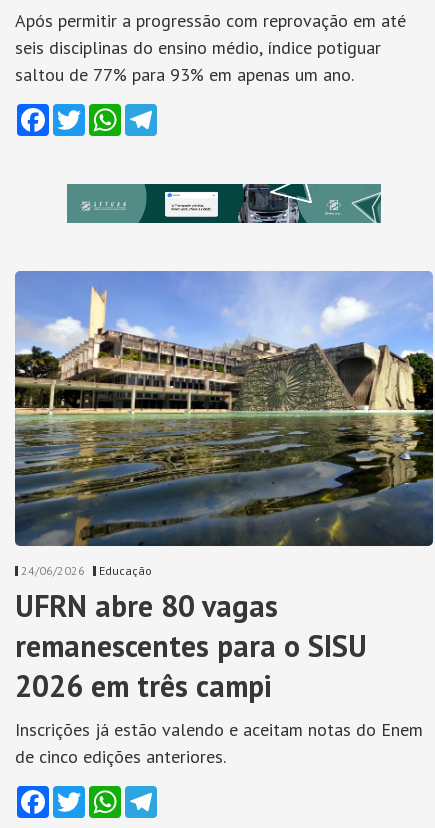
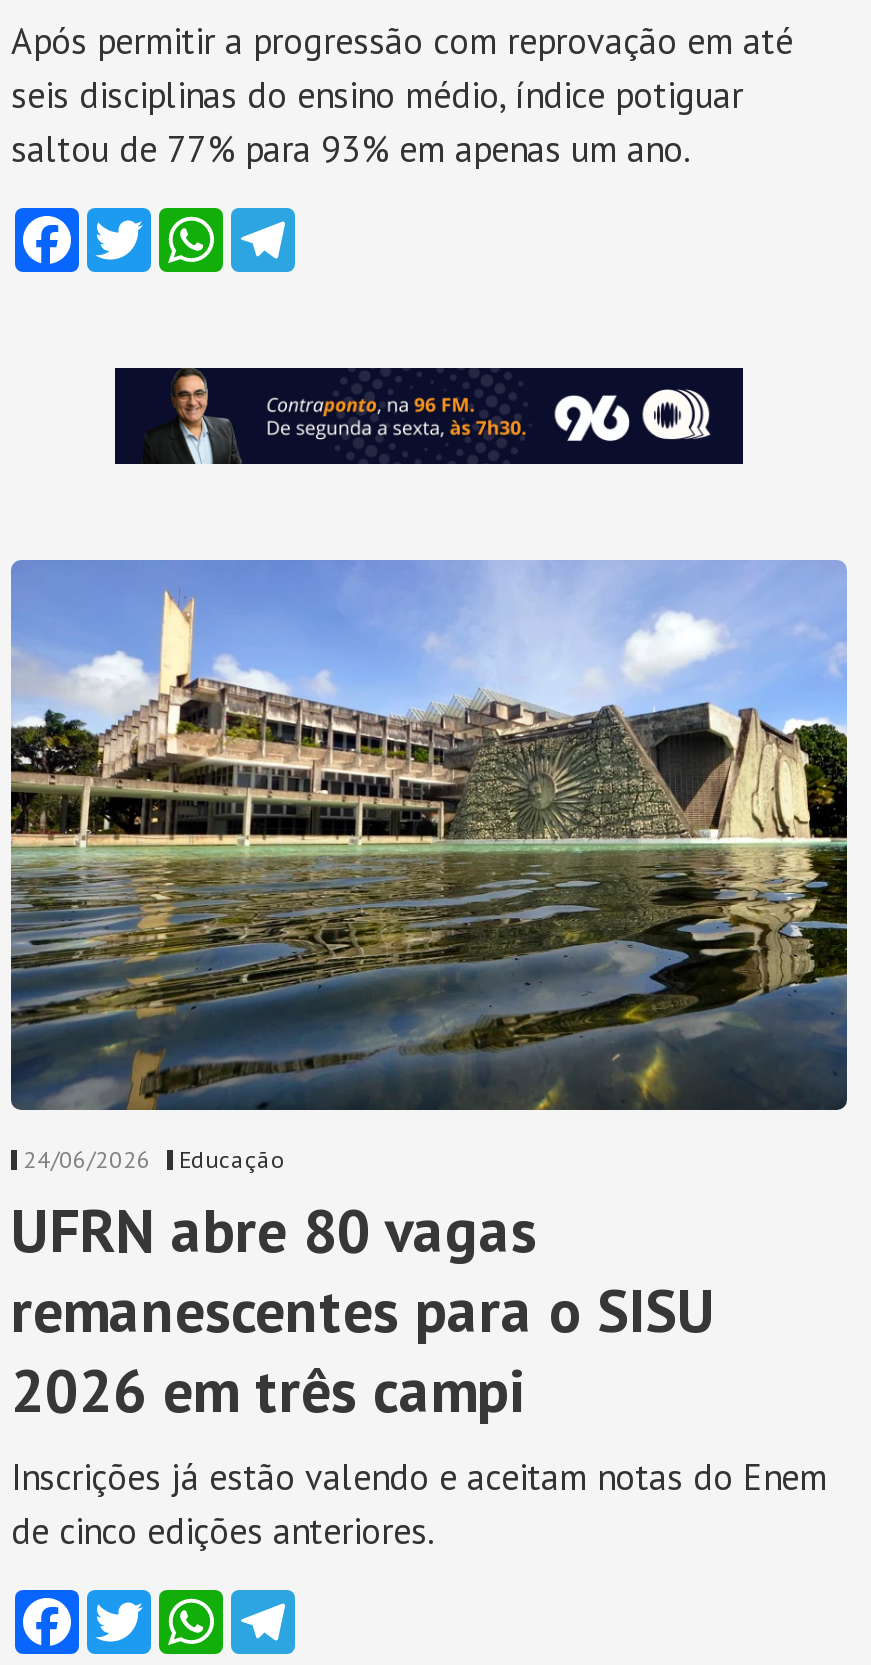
[66,183,382,224] [image] -> [113,366,745,466] [image]

